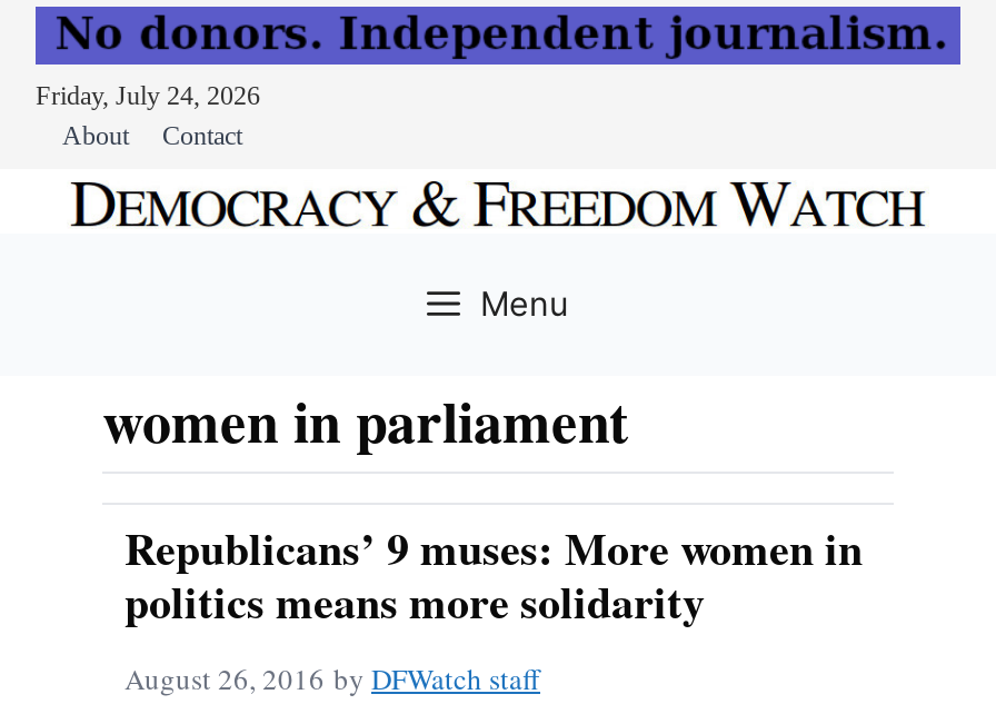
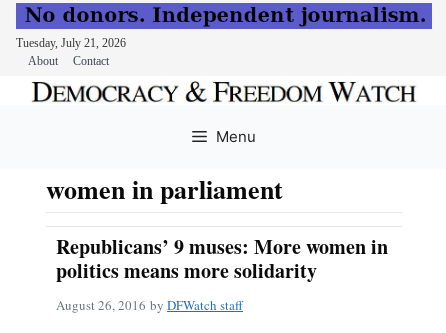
[36,80,260,111] Friday, July 24, 2026 -> [16,36,126,50] Tuesday, July 21, 2026

